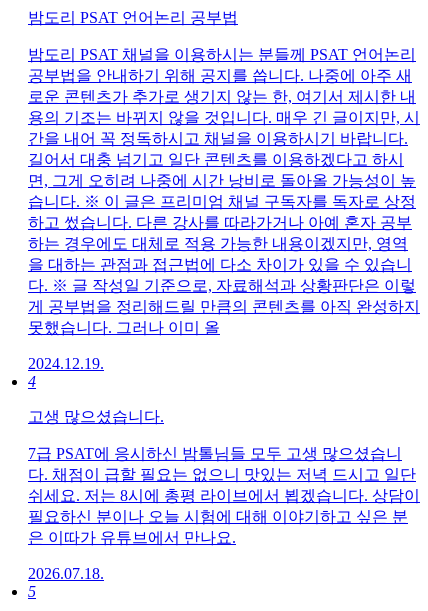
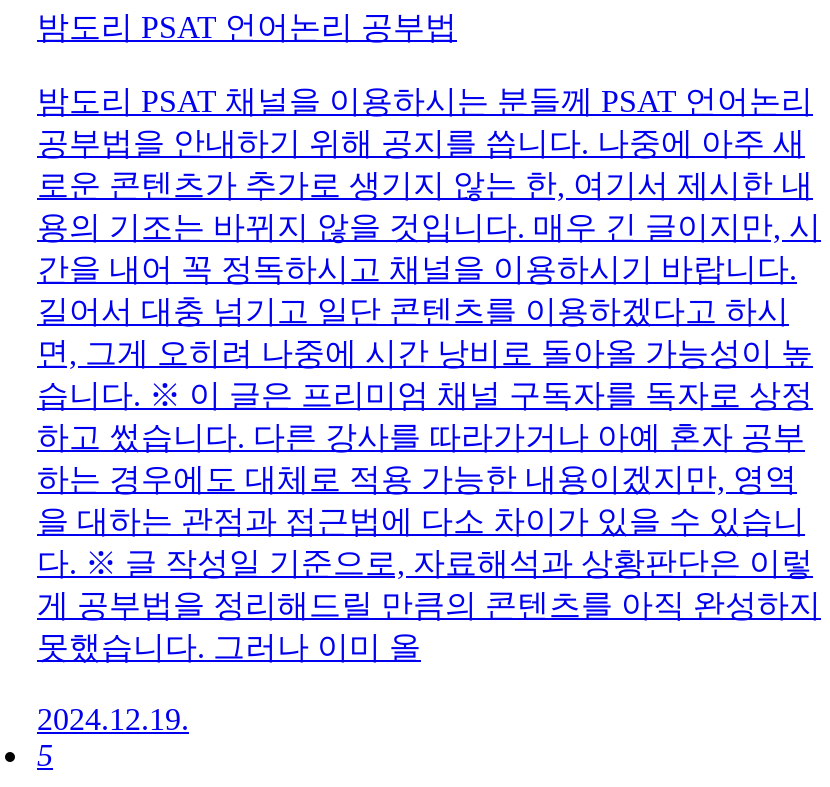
[28,373,420,582] 4 | 고생 많으셨습니다. | 7급 PSAT에 응시하신 밤톨님들 모두 고생 많으셨습니 | 다. 채점이 급할 필요는 없으니 맛있는 저녁 드시고 일단 | 쉬세요. 저는 8시에 총평 라이브에서 뵙겠습니다. 상담이 | 필요하신 분이나 오늘 시험에 대해 이야기하고 싶은 분 | 은 이따가 유튜브에서 만나요. | 2026.07.18. -> none

